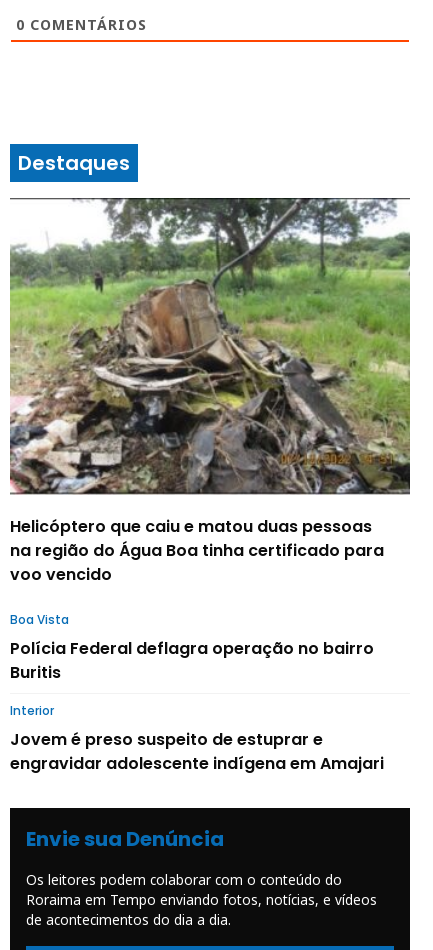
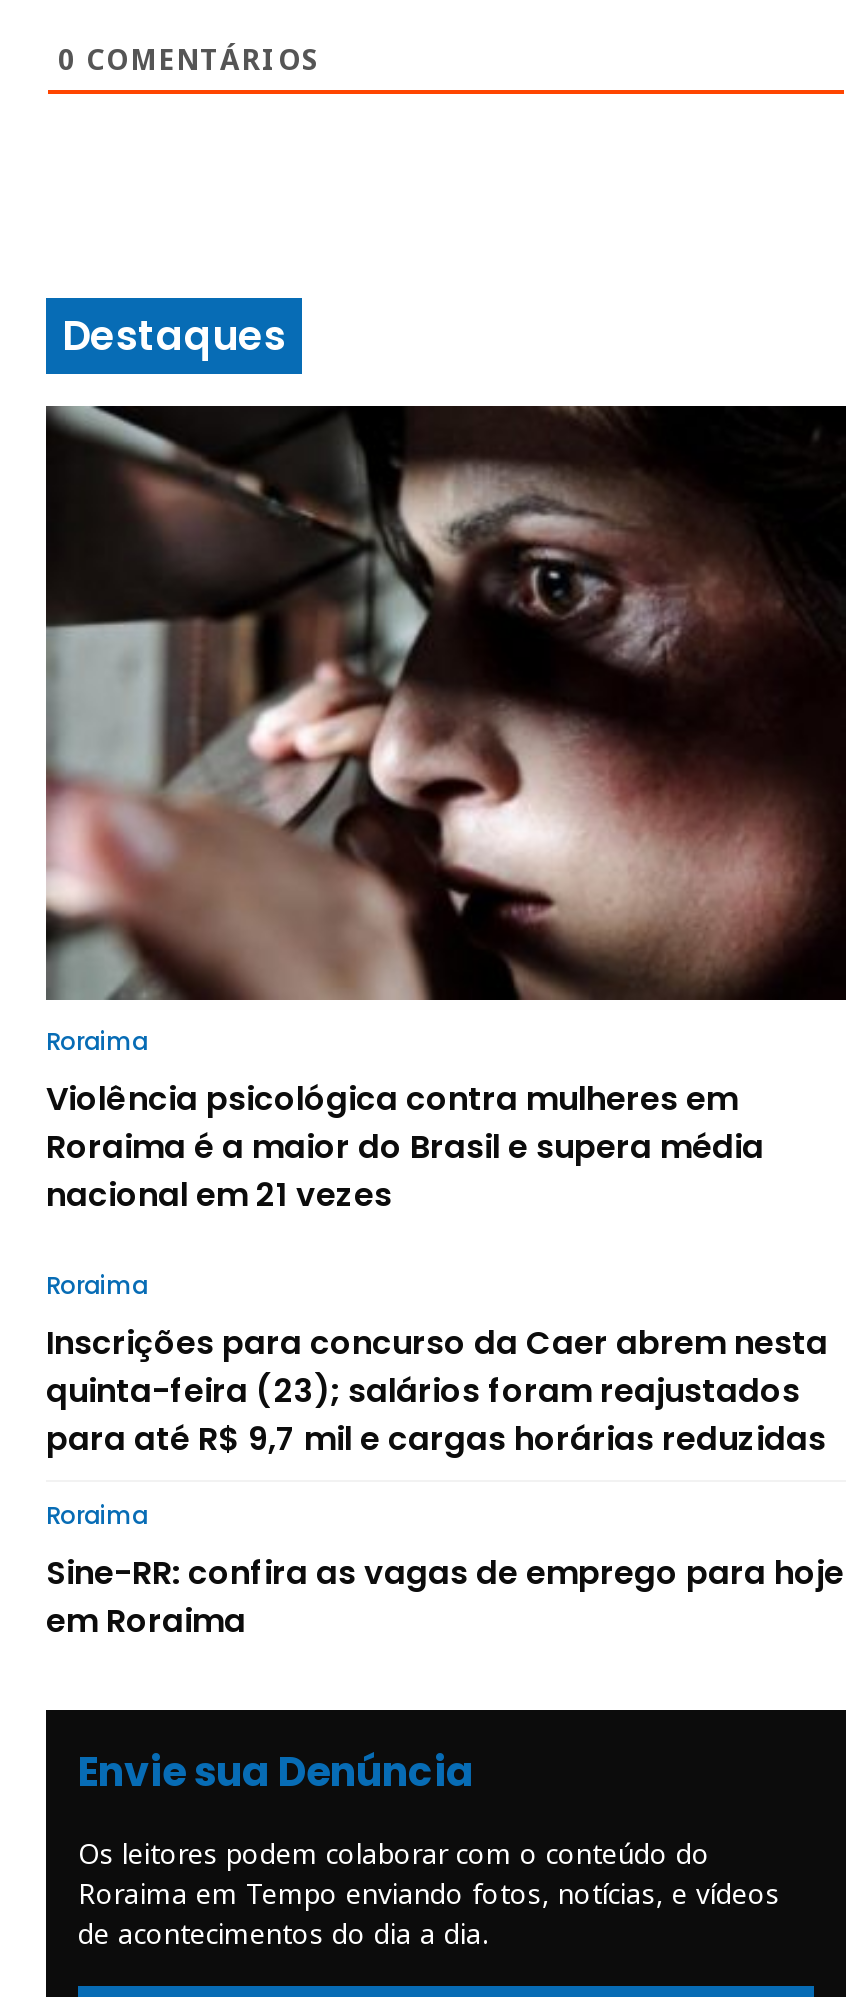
[9,197,411,586] [image] | Helicóptero que caiu e matou duas pessoas | na região do Água Boa tinha certificado para | voo vencido -> [44,406,848,1218] [image] | Roraima | Violência psicológica contra mulheres em | Roraima é a maior do Brasil e supera média | nacional em 21 vezes
[10,611,374,684] Boa Vista | Polícia Federal deflagra operação no bairro | Buritis -> [46,1268,828,1462] Roraima | Inscrições para concurso da Caer abrem nesta | quinta-feira (23); salários foram reajustados | para até R$ 9,7 mil e cargas horárias reduzidas
[10,702,384,775] Interior | Jovem é preso suspeito de estuprar e | engravidar adolescente indígena em Amajari -> [46,1498,844,1644] Roraima | Sine-RR: confira as vagas de emprego para hoje | em Roraima

